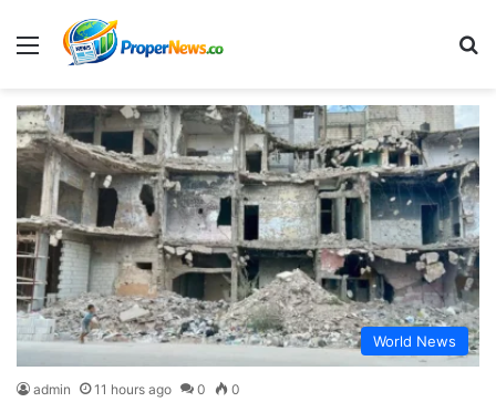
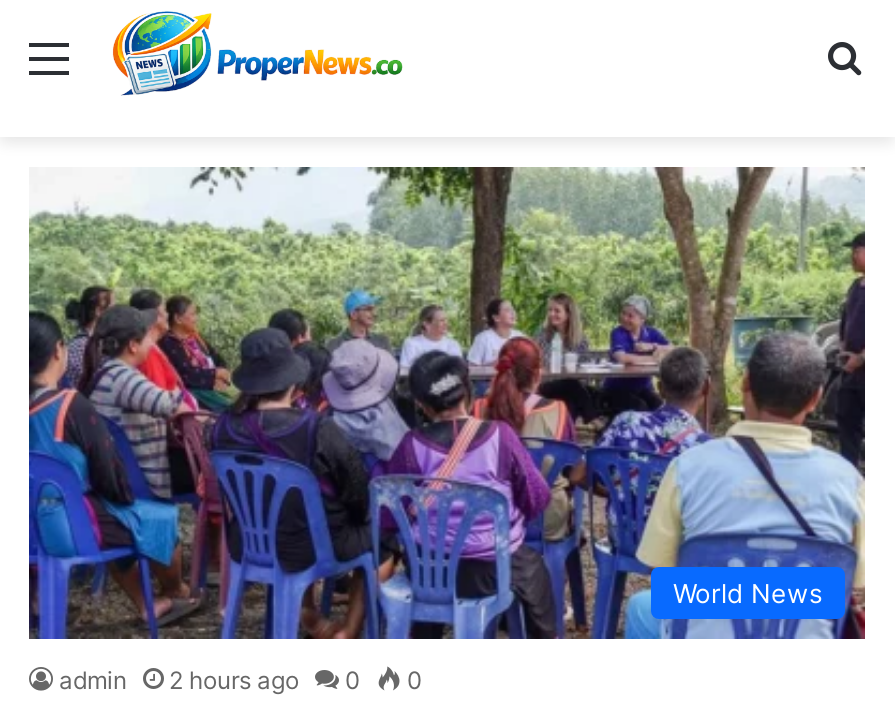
[15,104,479,397] [image] | admin 11 hours ago 0 0 -> [27,165,867,695] [image] | admin 2 hours ago 0 0

